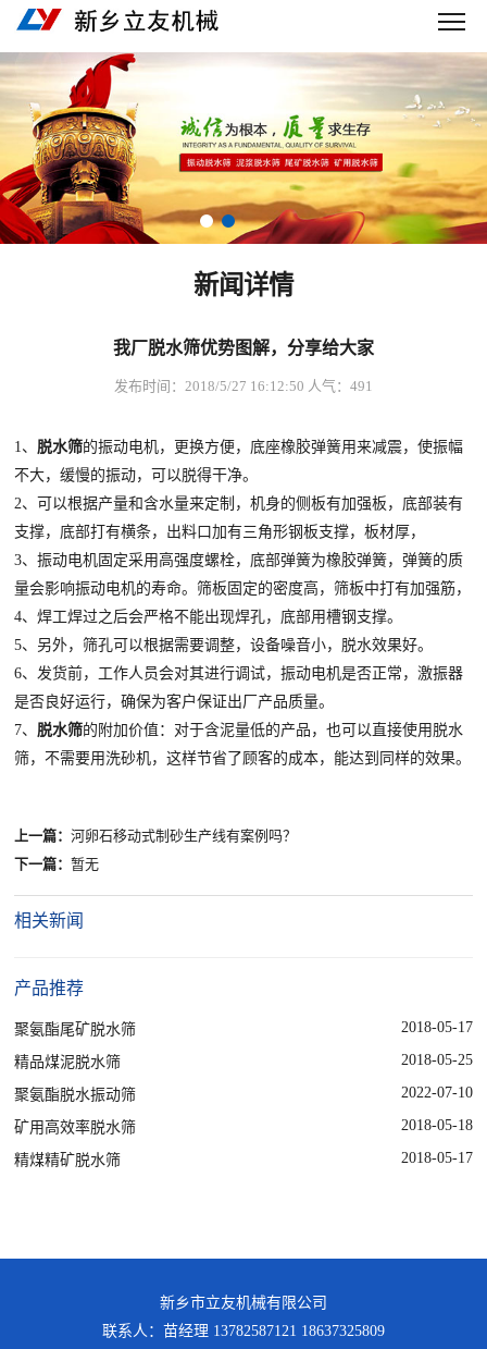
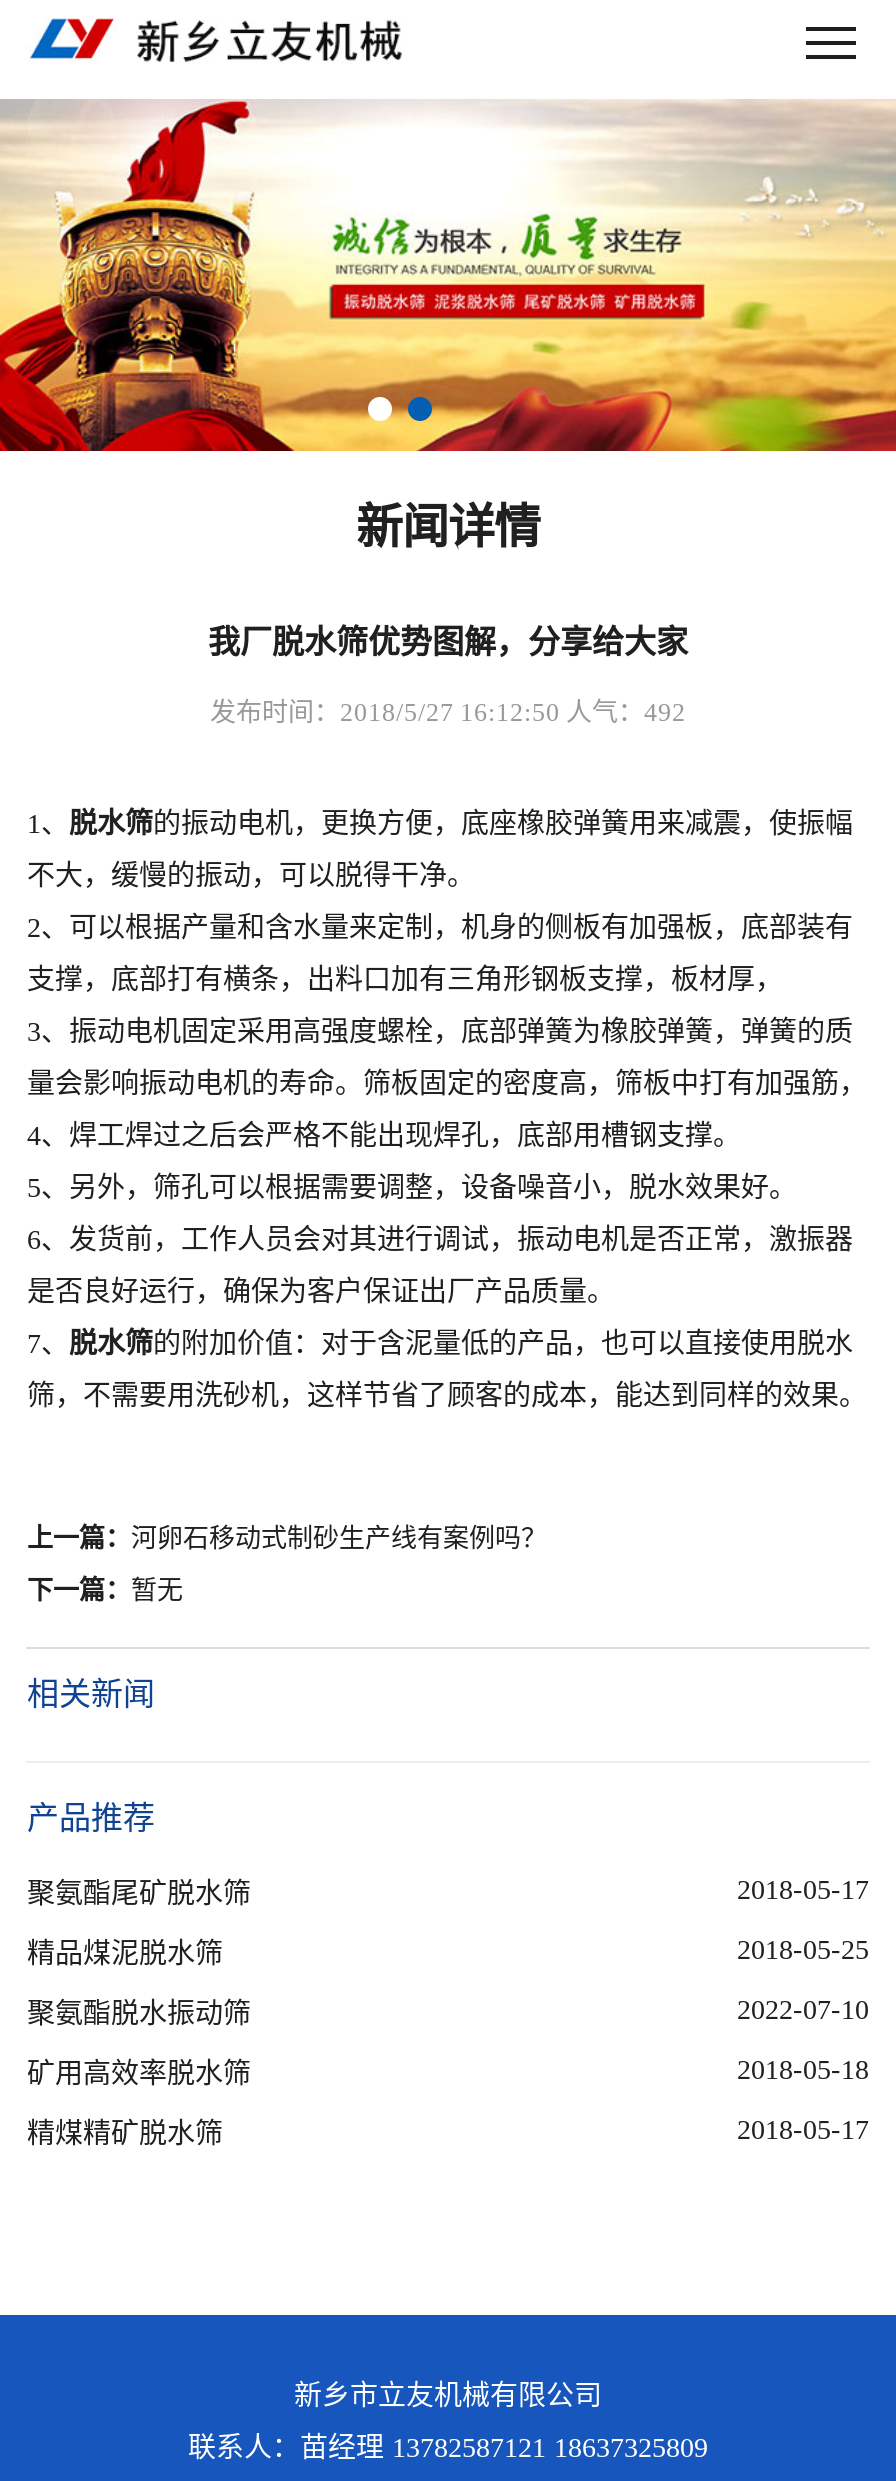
[114,378,373,395] 发布时间：2018/5/27 16:12:50 人气：491 -> [210,698,686,728] 发布时间：2018/5/27 16:12:50 人气：492

